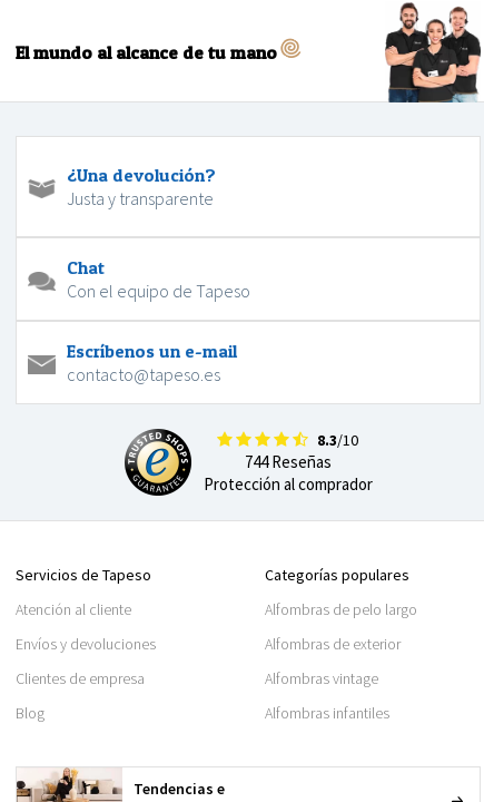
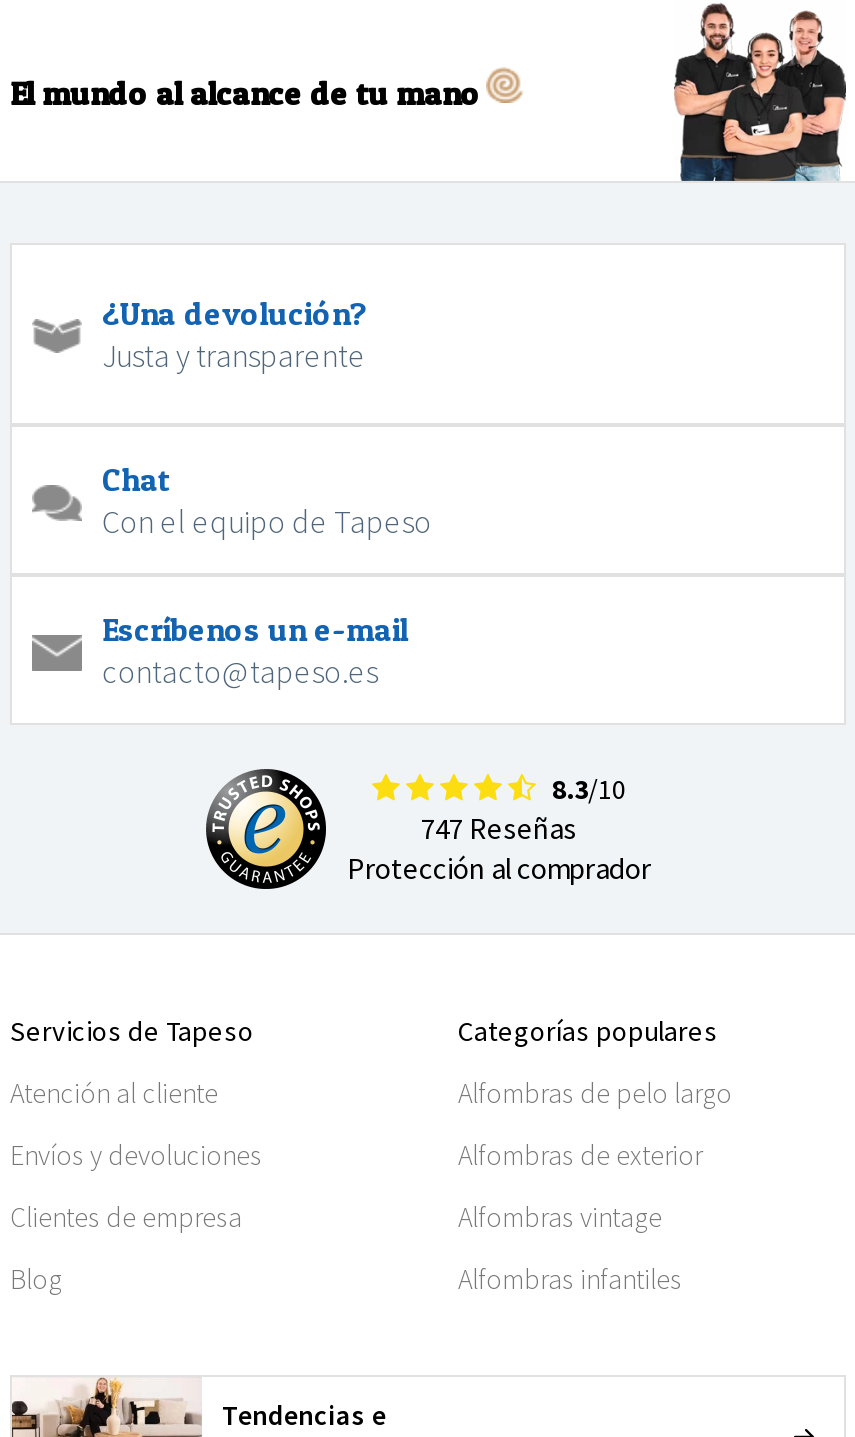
[244,452,331,473] 744 Reseñas -> [421,808,577,846] 747 Reseñas

